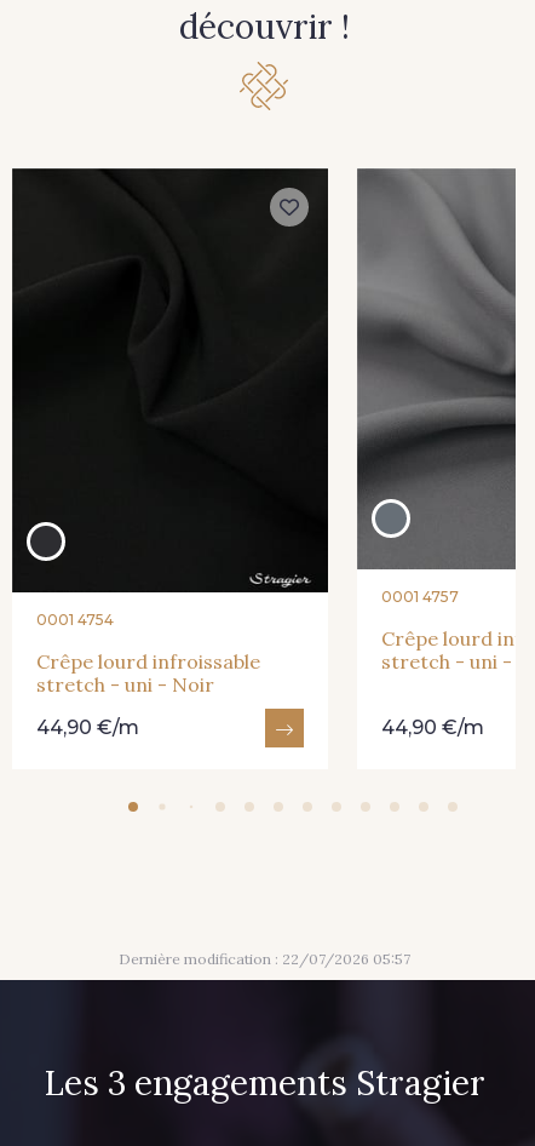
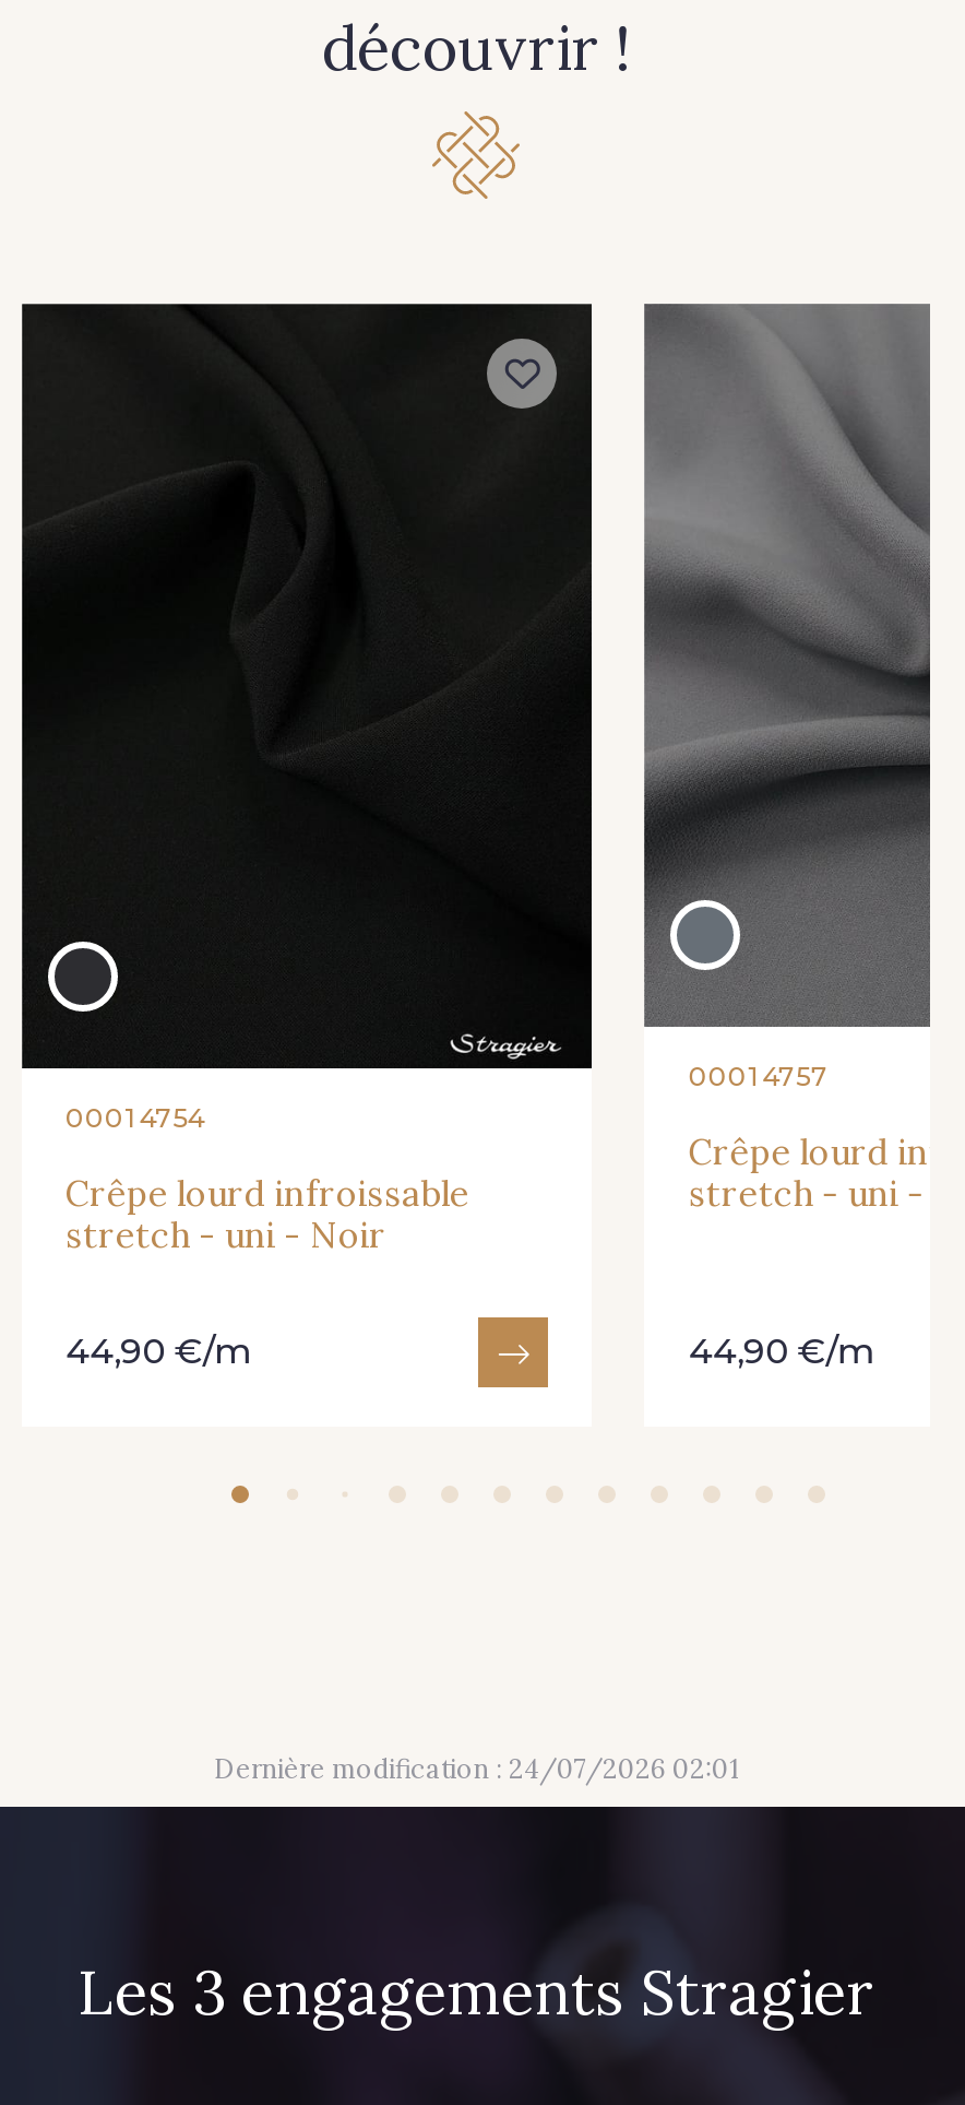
[118,950,410,968] Dernière modification : 22/07/2026 05:57 -> [214,1752,738,1784] Dernière modification : 24/07/2026 02:01

